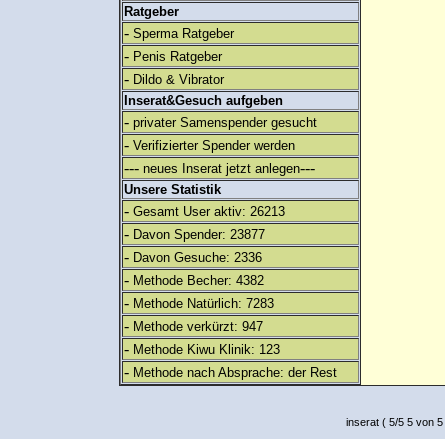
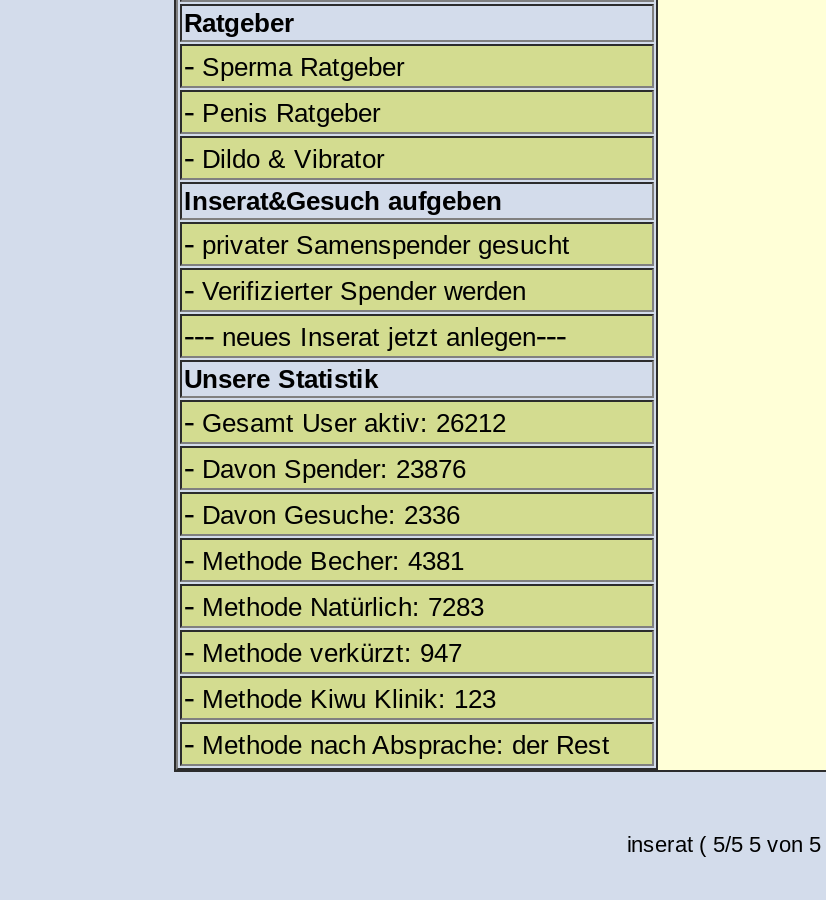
[124,202,285,219] - Gesamt User aktiv: 26213 -> [184,404,506,438] - Gesamt User aktiv: 26212
[124,225,265,242] - Davon Spender: 23877 -> [184,450,466,484] - Davon Spender: 23876
[124,271,264,288] - Methode Becher: 4382 -> [184,542,464,576] - Methode Becher: 4381

